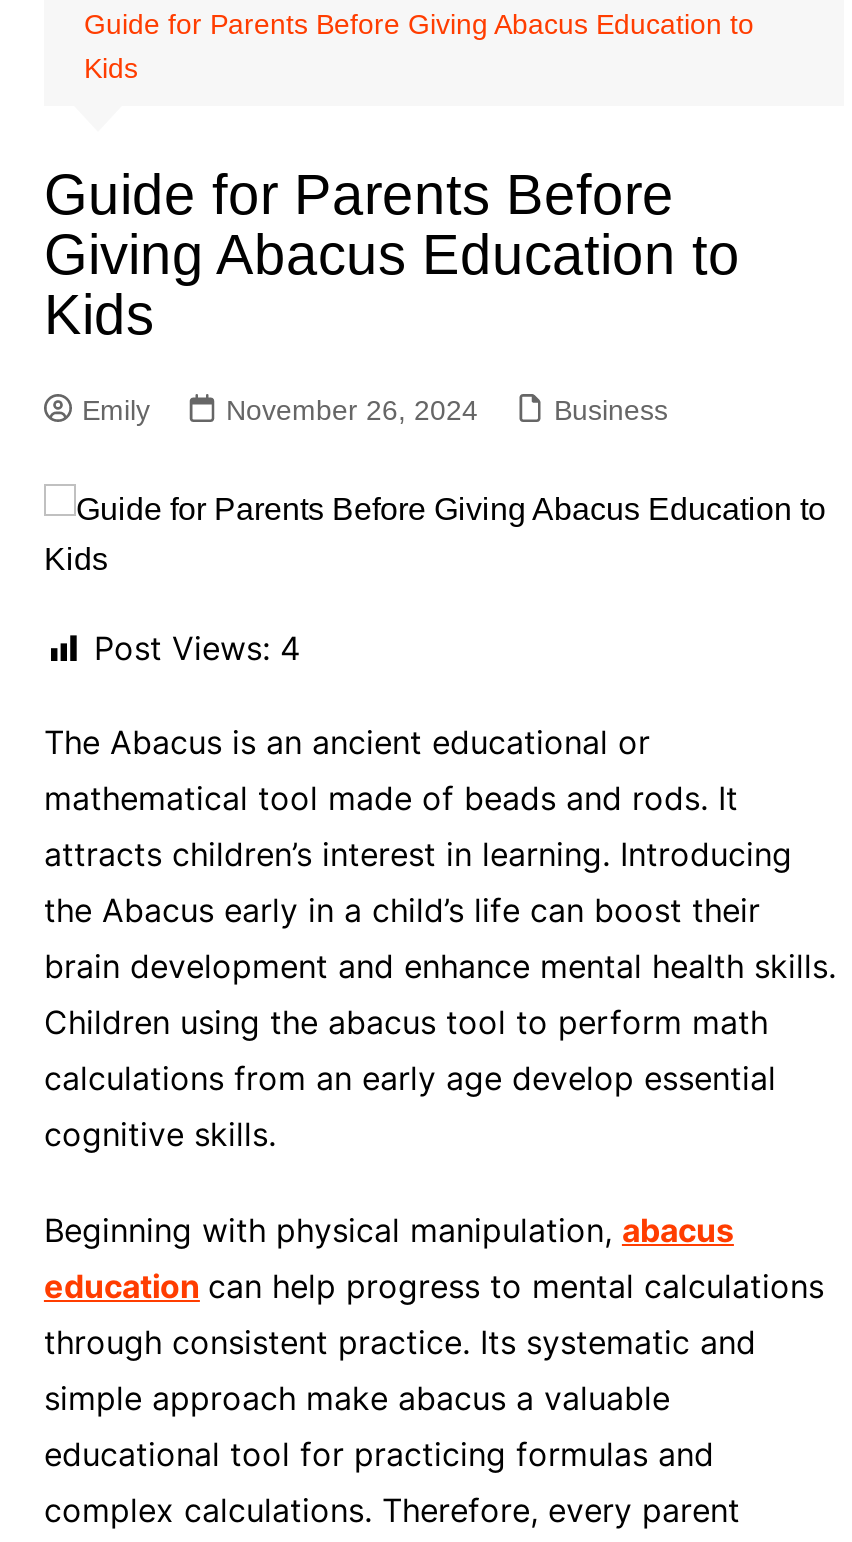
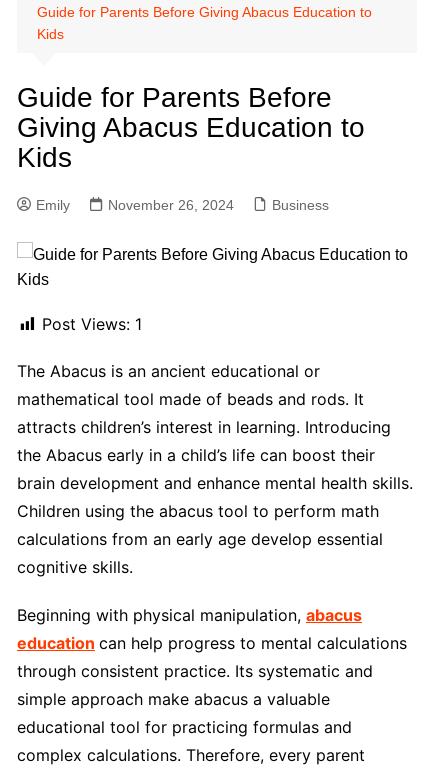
[94,628,300,668] Post Views: 4 -> [42,314,142,334] Post Views: 1

